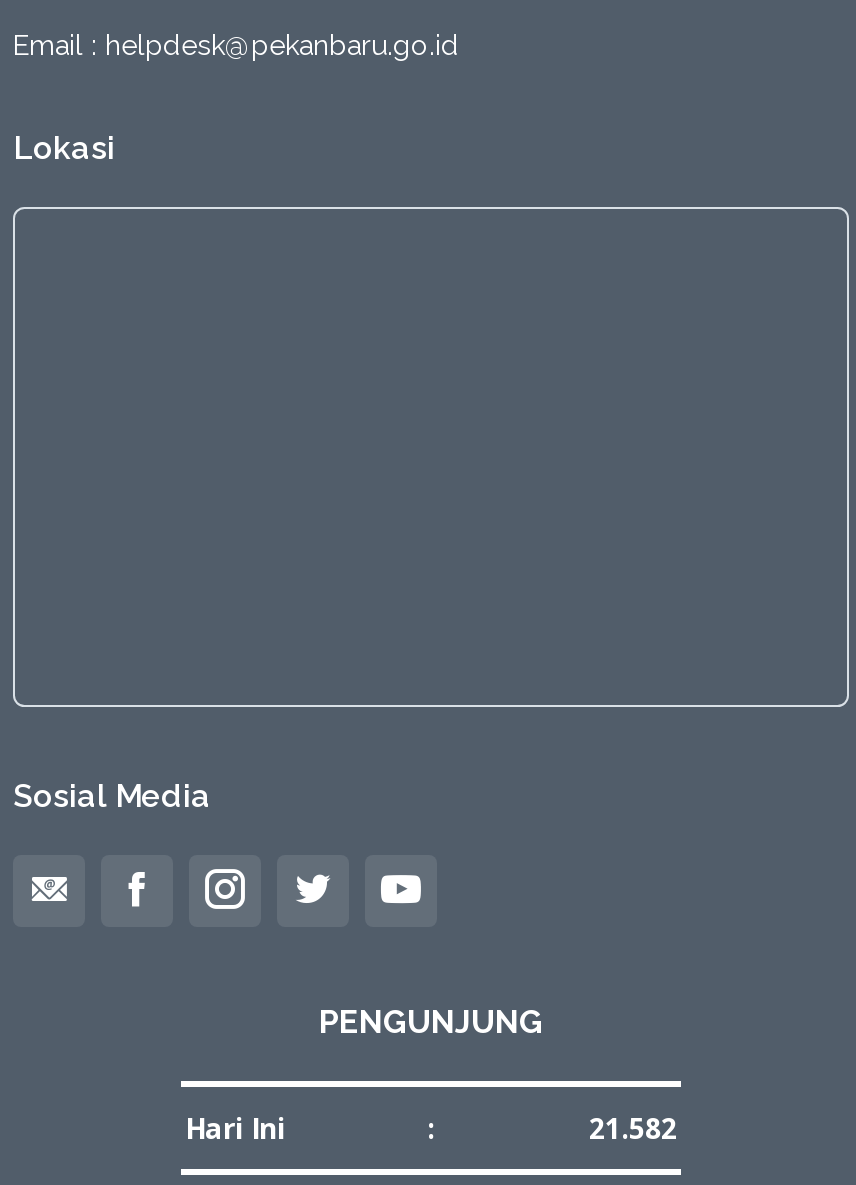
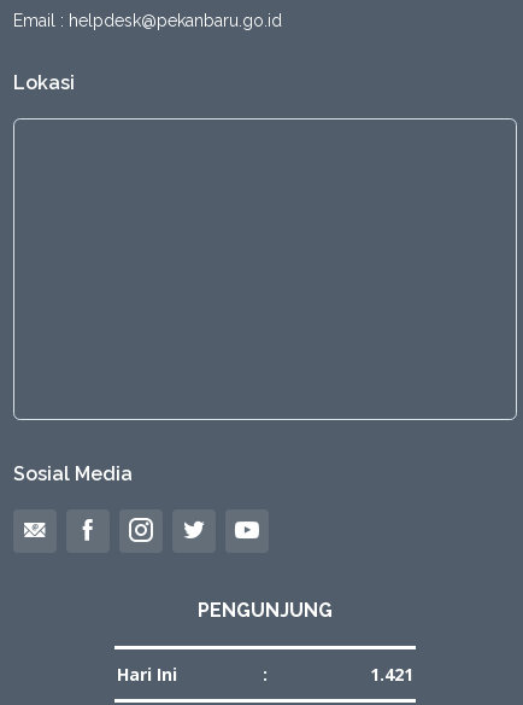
[589,1110,677,1148] 21.582 -> [370,663,413,686] 1.421

